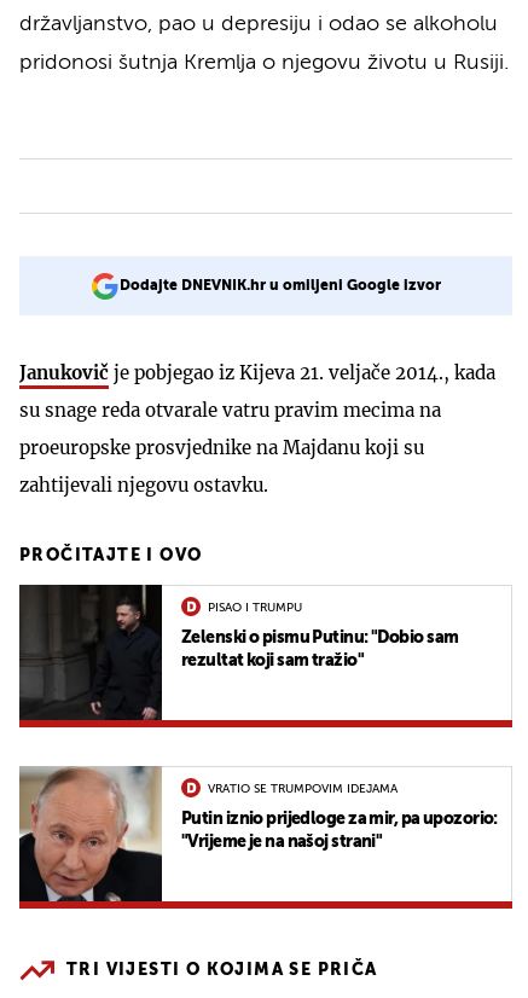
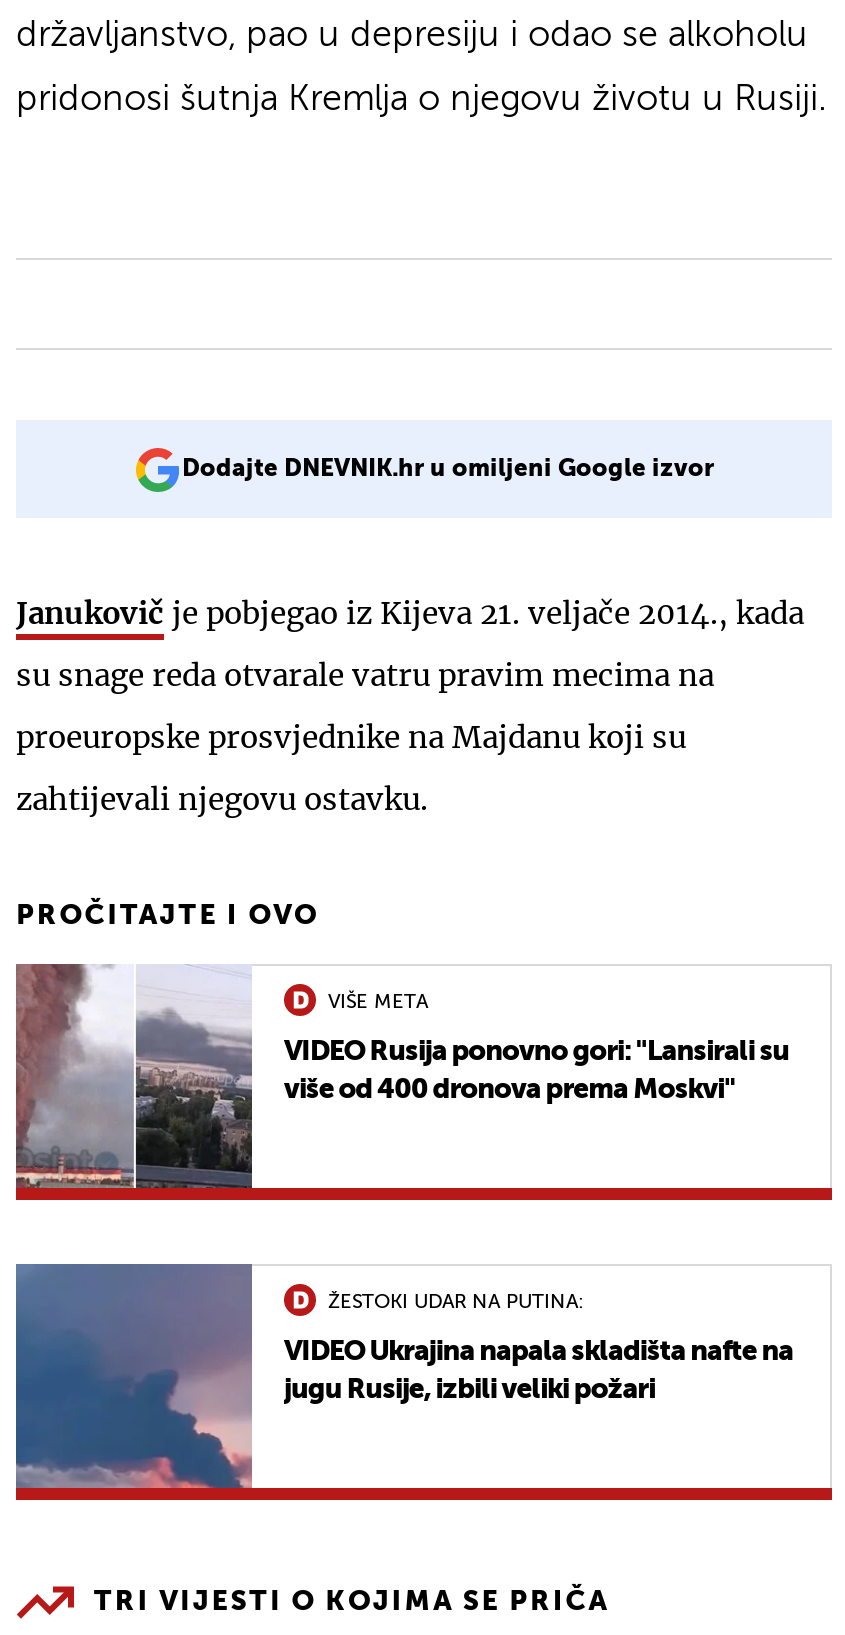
[18,584,458,721] [image] | Zelenski o pismu Putinu: "Dobio sam | rezultat koji sam tražio" -> [14,962,789,1190] [image] | VIDEO Rusija ponovno gori: "Lansirali su | više od 400 dronova prema Moskvi"
[208,601,302,613] PISAO I TRUMPU -> [328,991,428,1011] VIŠE META
[18,766,498,903] [image] | Putin iznio prijedloge za mir, pa upozorio: | "Vrijeme je na našoj strani" -> [14,1262,793,1490] [image] | VIDEO Ukrajina napala skladišta nafte na | jugu Rusije, izbili veliki požari
[208,783,398,795] VRATIO SE TRUMPOVIM IDEJAMA -> [328,1291,584,1311] ŽESTOKI UDAR NA PUTINA:

